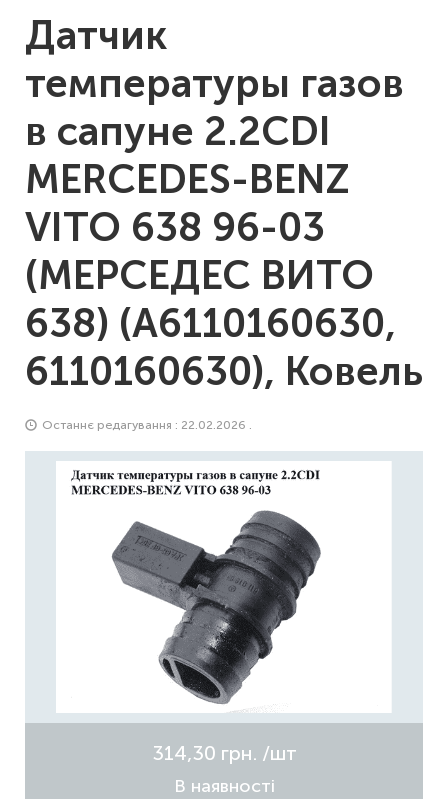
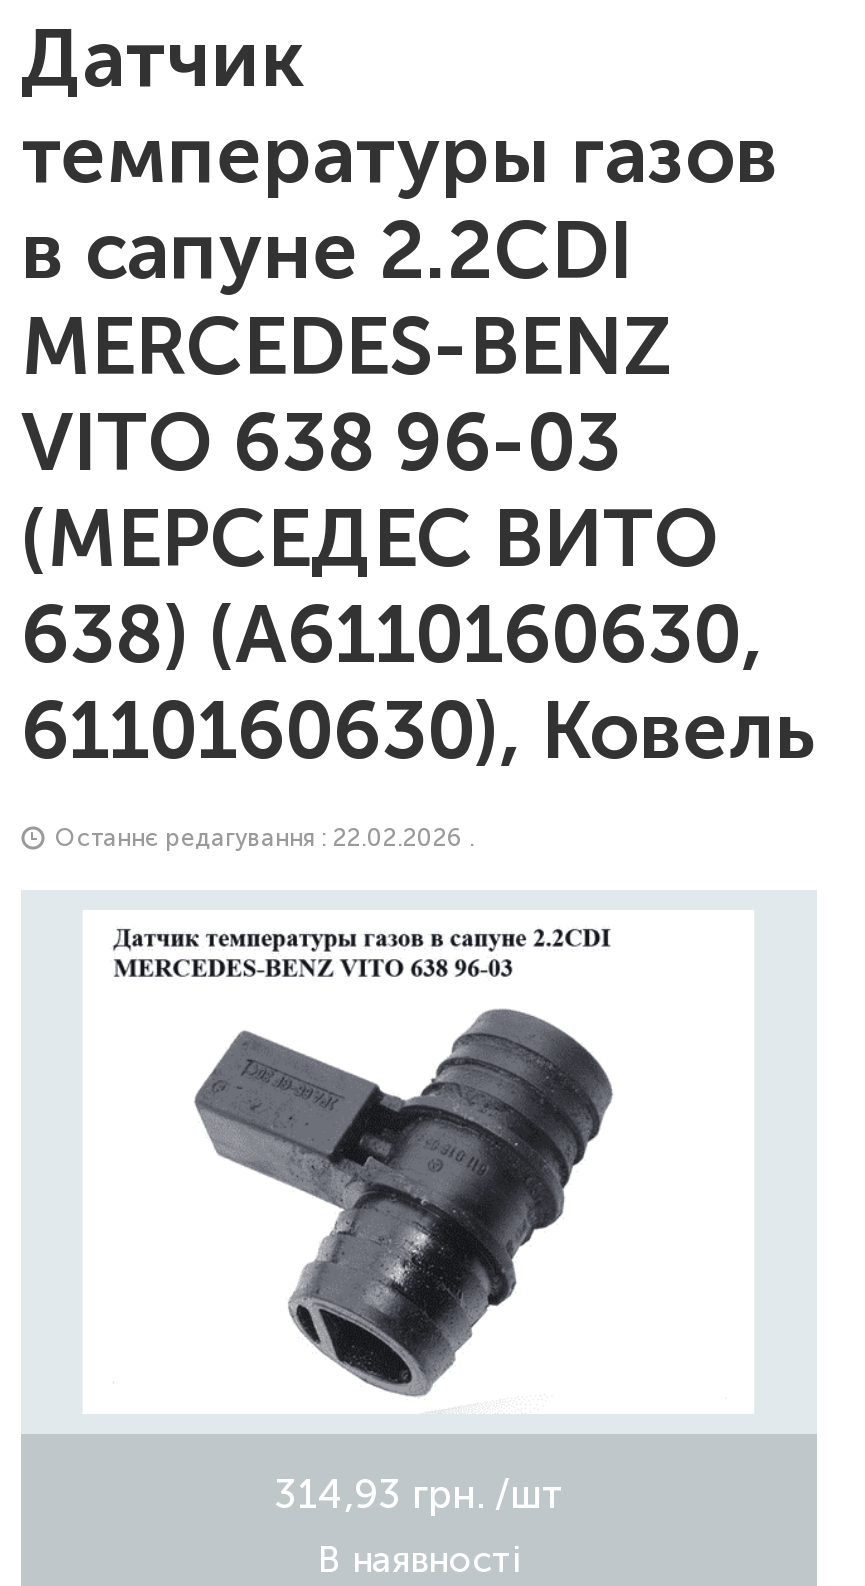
[151,741,296,765] 314,30 грн. /шт -> [274,1470,564,1518] 314,93 грн. /шт

